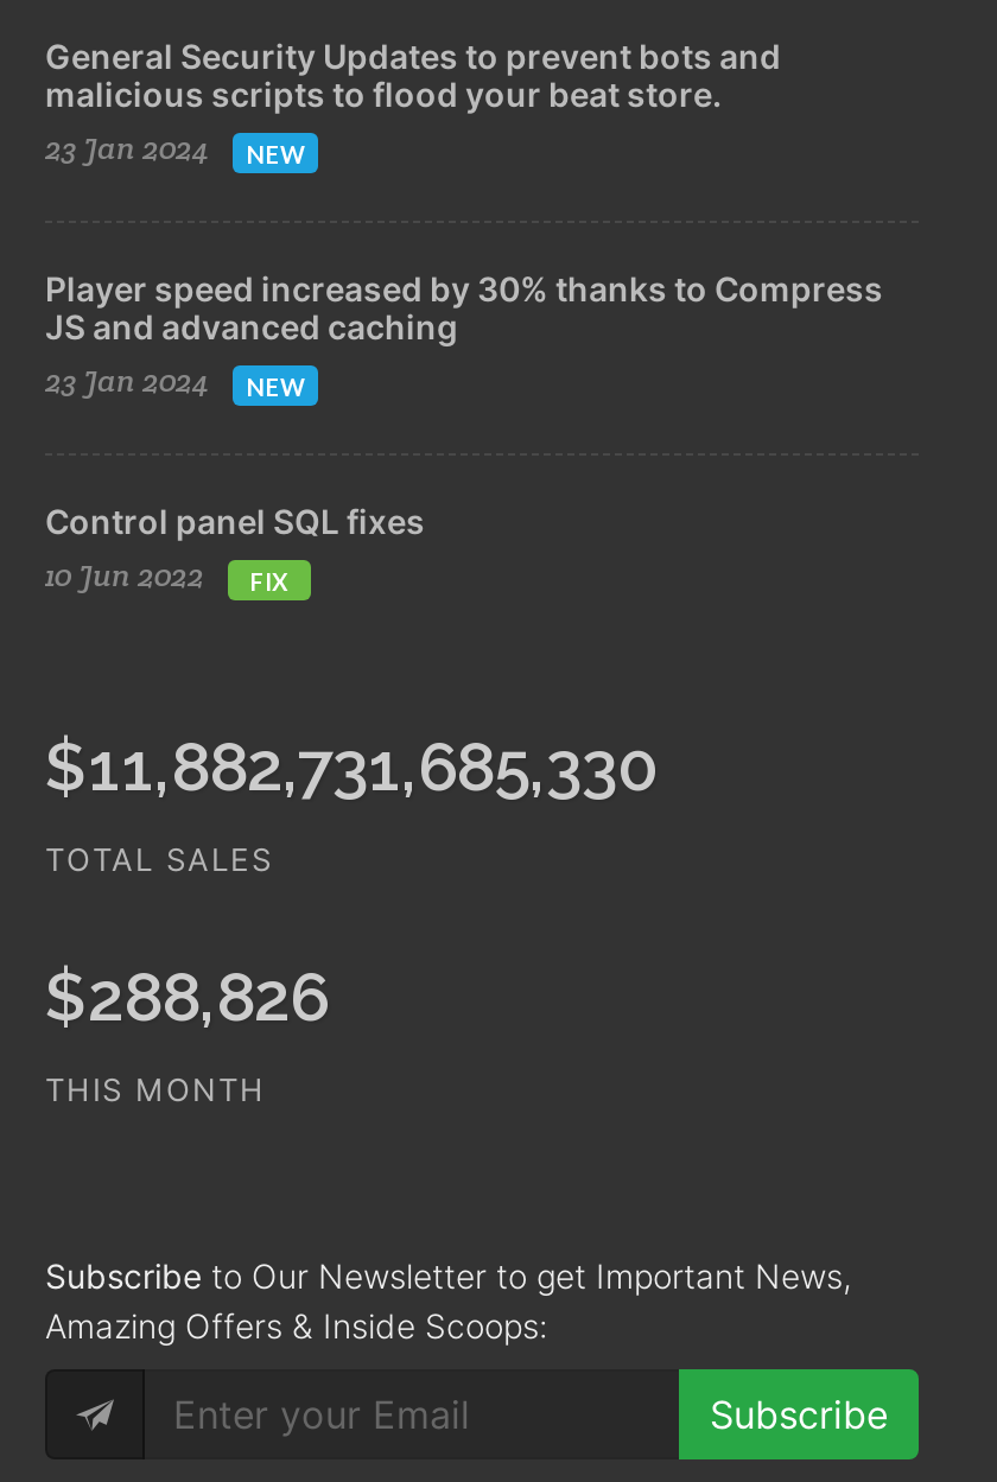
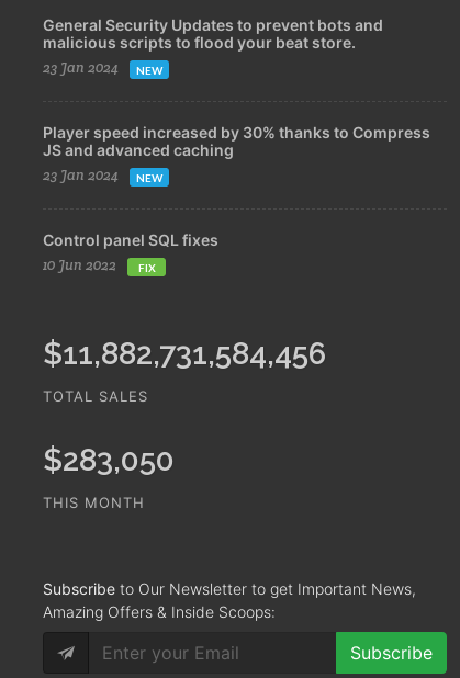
[45,729,658,807] $11,882,731,685,330 -> [43,336,326,372] $11,882,731,584,456
[45,959,328,1037] $288,826 -> [43,442,175,478] $283,050

